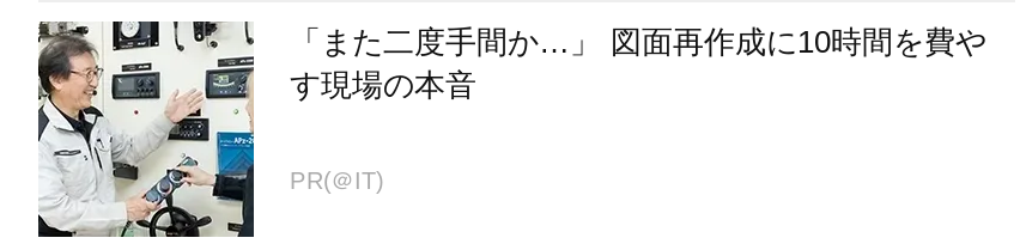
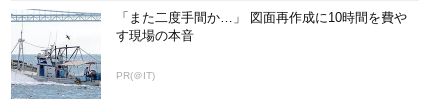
[36,19,256,239] [image] -> [10,9,102,100] [image]

